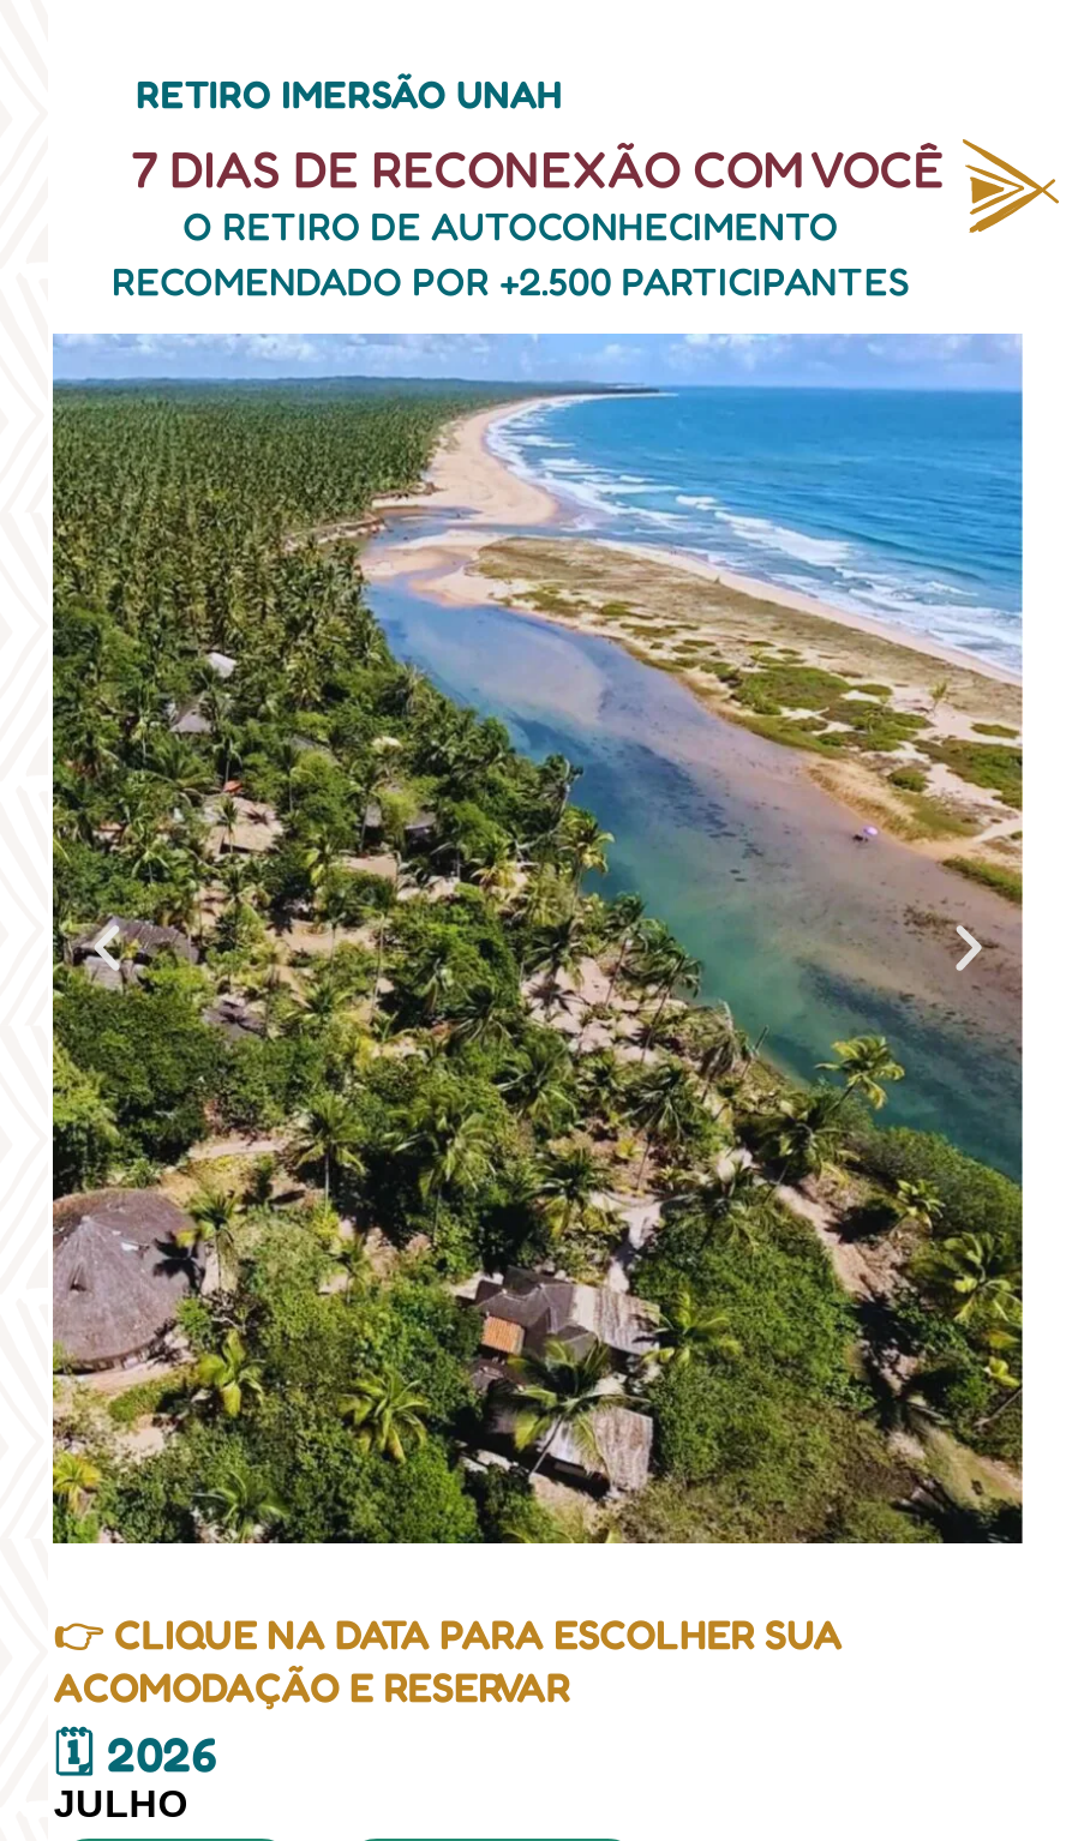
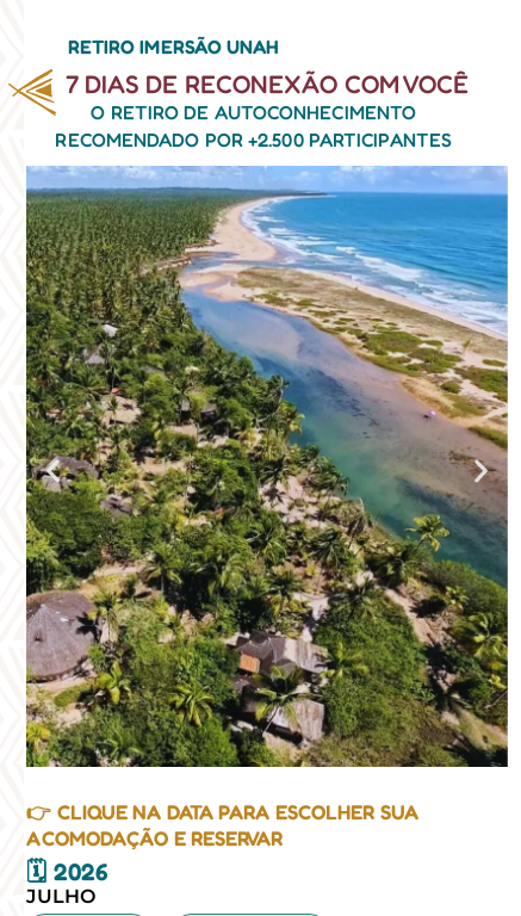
none -> [8,68,57,117] [image]
[960,137,1061,235] [image] -> none

